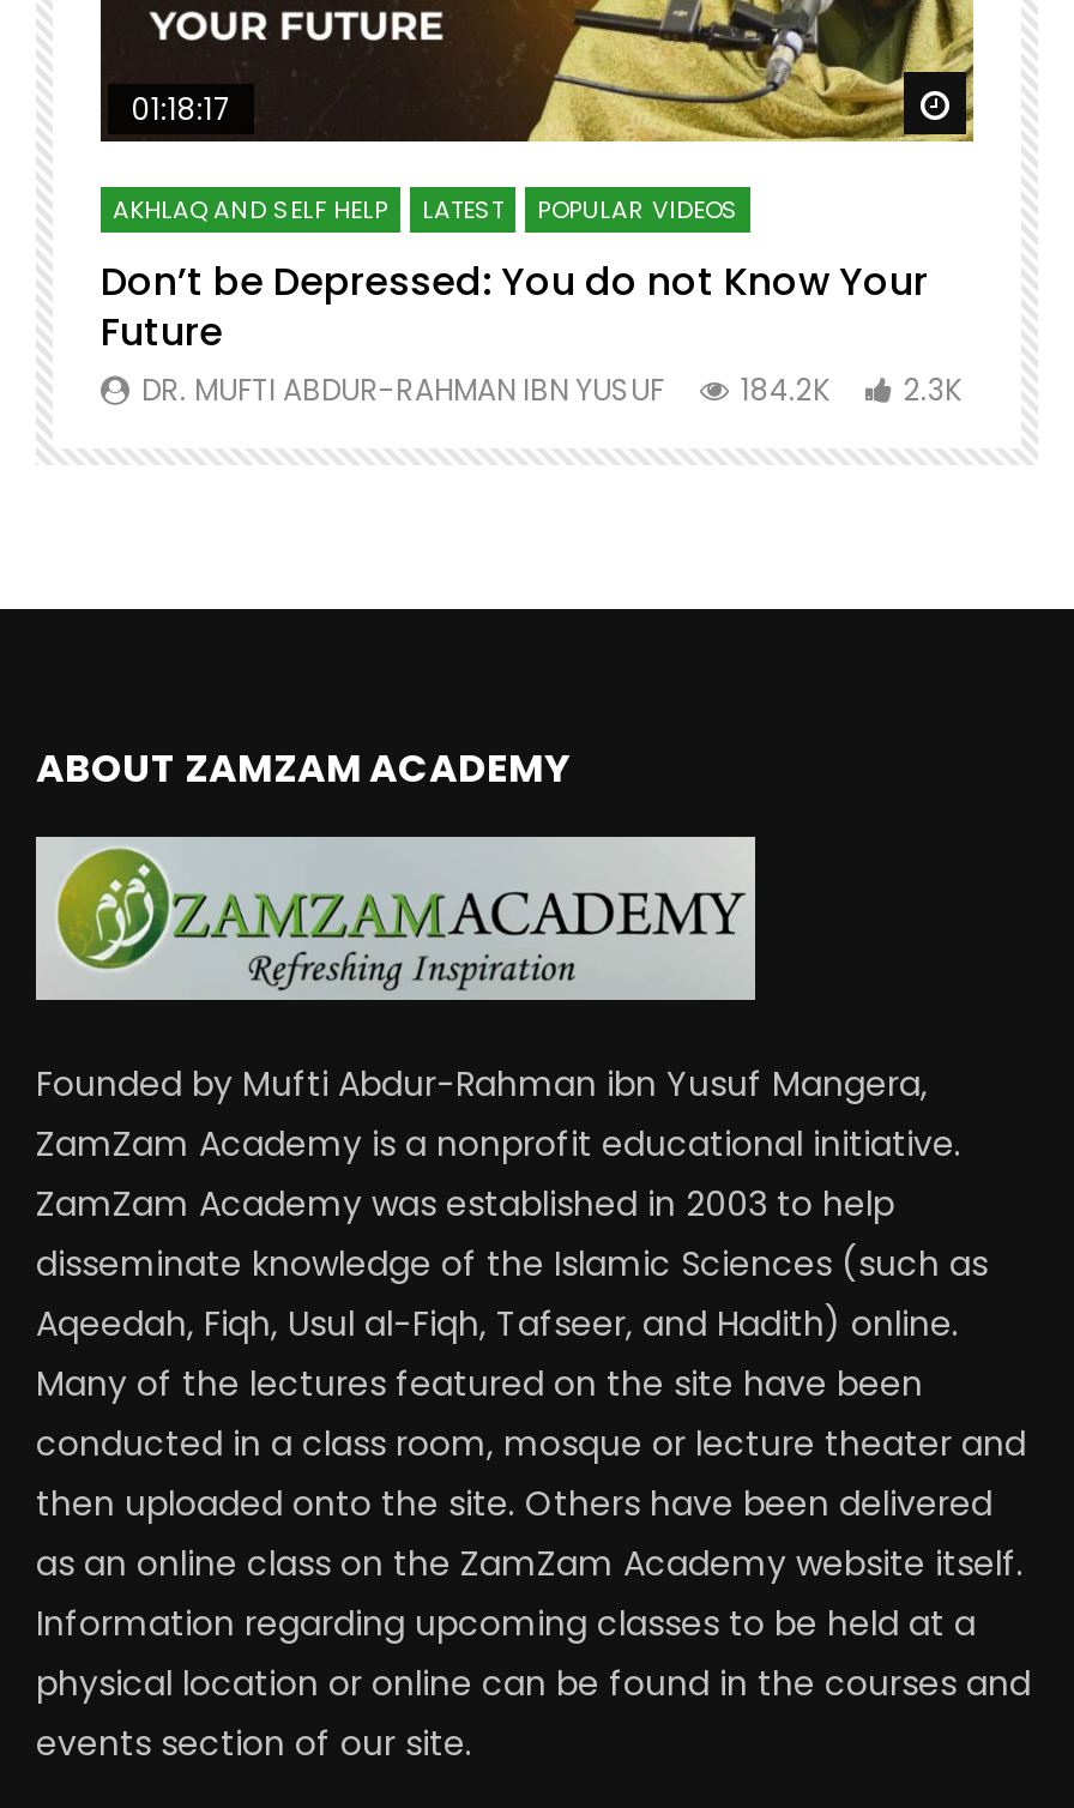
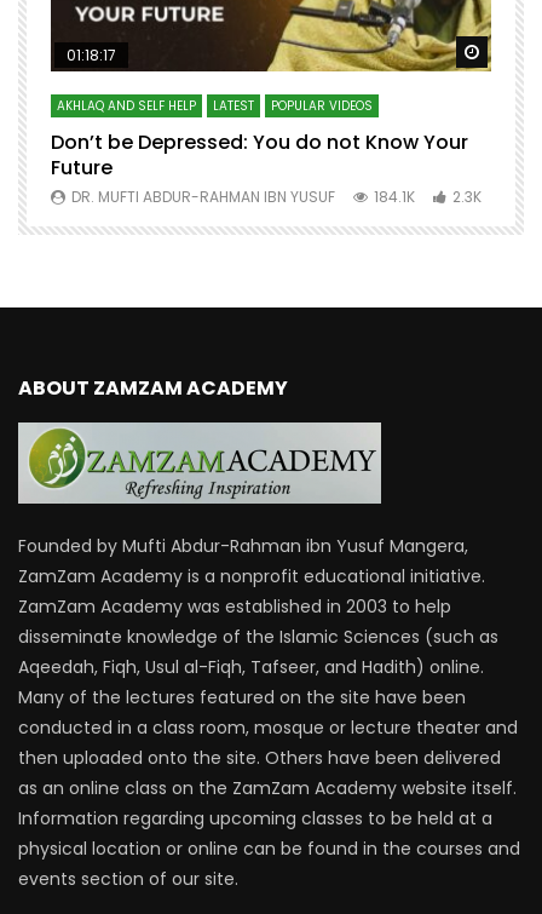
[141,369,961,410] DR. MUFTI ABDUR-RAHMAN IBN YUSUF 184.2K 2.3K -> [71,186,482,207] DR. MUFTI ABDUR-RAHMAN IBN YUSUF 184.1K 2.3K

